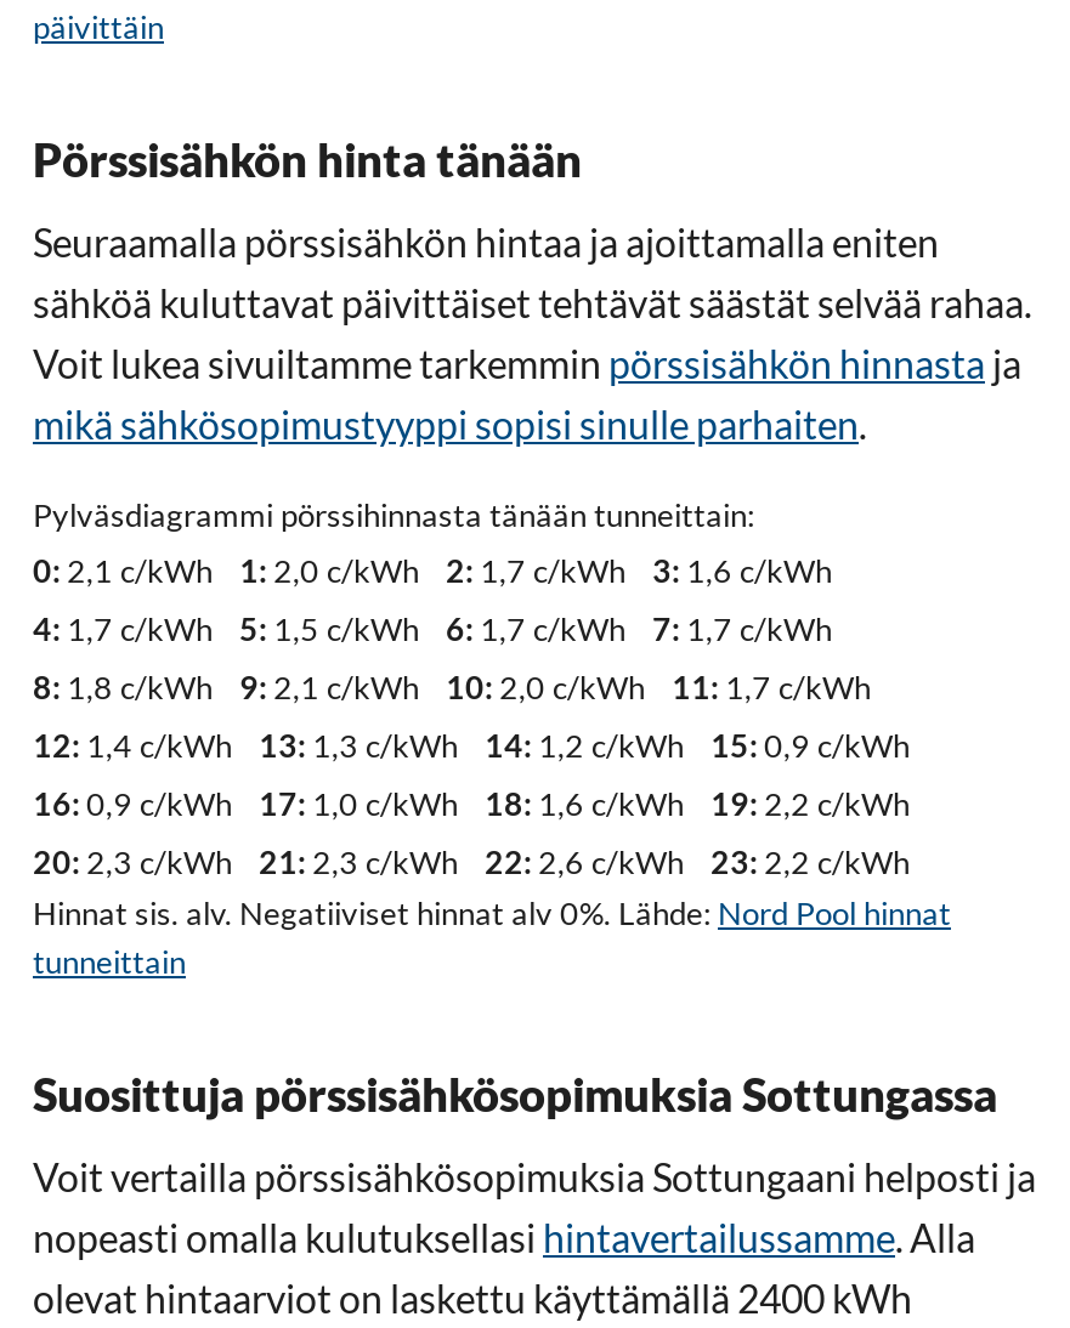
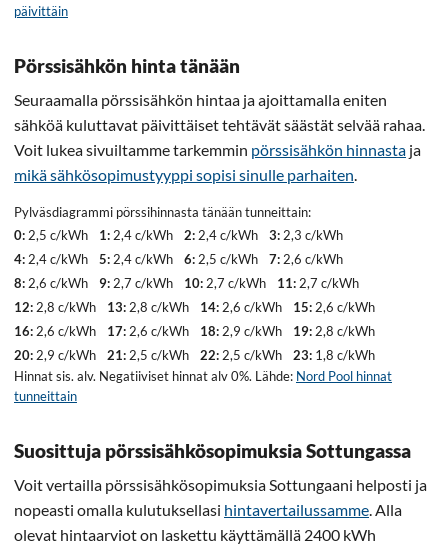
[33,550,213,589] 0: 2,1 c/kWh -> [14,227,88,243] 0: 2,5 c/kWh
[239,550,419,589] 1: 2,0 c/kWh -> [99,227,173,243] 1: 2,4 c/kWh
[446,550,625,589] 2: 1,7 c/kWh -> [184,227,258,243] 2: 2,4 c/kWh
[652,550,832,589] 3: 1,6 c/kWh -> [269,227,343,243] 3: 2,3 c/kWh
[33,608,213,647] 4: 1,7 c/kWh -> [14,251,88,267] 4: 2,4 c/kWh
[239,608,419,647] 5: 1,5 c/kWh -> [99,251,173,267] 5: 2,4 c/kWh
[446,608,625,647] 6: 1,7 c/kWh -> [184,251,258,267] 6: 2,5 c/kWh
[652,608,832,647] 7: 1,7 c/kWh -> [269,251,343,267] 7: 2,6 c/kWh
[33,667,213,706] 8: 1,8 c/kWh -> [14,275,88,291] 8: 2,6 c/kWh
[239,667,419,706] 9: 2,1 c/kWh -> [99,275,173,291] 9: 2,7 c/kWh
[446,667,645,706] 10: 2,0 c/kWh -> [184,275,266,291] 10: 2,7 c/kWh
[672,667,871,706] 11: 1,7 c/kWh -> [277,275,359,291] 11: 2,7 c/kWh
[33,725,232,764] 12: 1,4 c/kWh -> [14,299,96,315] 12: 2,8 c/kWh
[259,725,458,764] 13: 1,3 c/kWh -> [107,299,189,315] 13: 2,8 c/kWh
[485,725,684,764] 14: 1,2 c/kWh -> [200,299,282,315] 14: 2,6 c/kWh
[710,725,910,764] 15: 0,9 c/kWh -> [293,299,375,315] 15: 2,6 c/kWh
[33,783,232,822] 16: 0,9 c/kWh -> [14,323,96,339] 16: 2,6 c/kWh
[259,783,458,822] 17: 1,0 c/kWh -> [107,323,189,339] 17: 2,6 c/kWh
[485,783,684,822] 18: 1,6 c/kWh -> [200,323,282,339] 18: 2,9 c/kWh
[710,783,910,822] 19: 2,2 c/kWh -> [293,323,375,339] 19: 2,8 c/kWh
[33,841,232,880] 20: 2,3 c/kWh -> [14,347,96,363] 20: 2,9 c/kWh
[259,841,458,880] 21: 2,3 c/kWh -> [107,347,189,363] 21: 2,5 c/kWh
[485,841,684,880] 22: 2,6 c/kWh -> [200,347,282,363] 22: 2,5 c/kWh
[710,841,910,880] 23: 2,2 c/kWh -> [293,347,375,363] 23: 1,8 c/kWh

